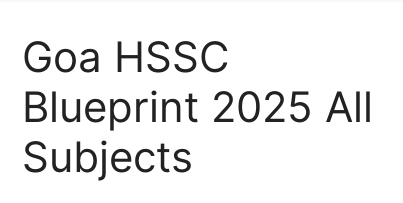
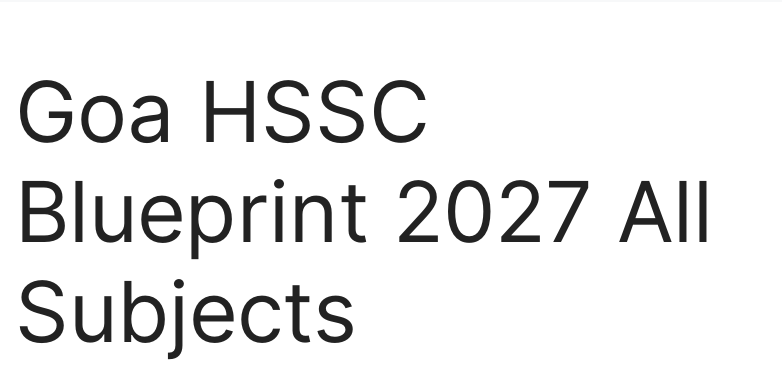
[22,81,373,132] Blueprint 2025 All -> [15,160,713,262] Blueprint 2027 All

